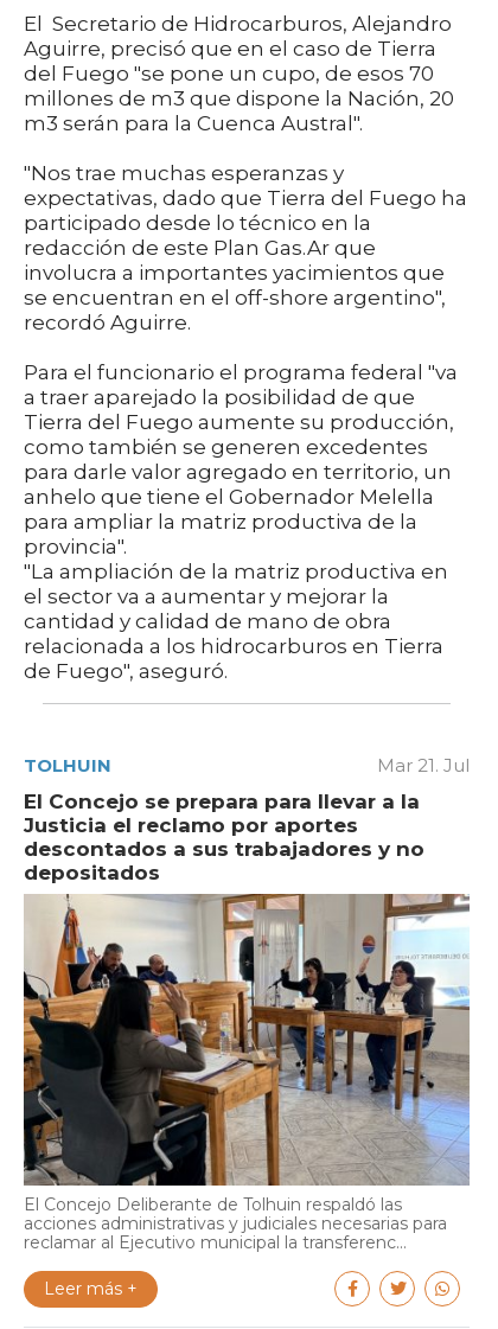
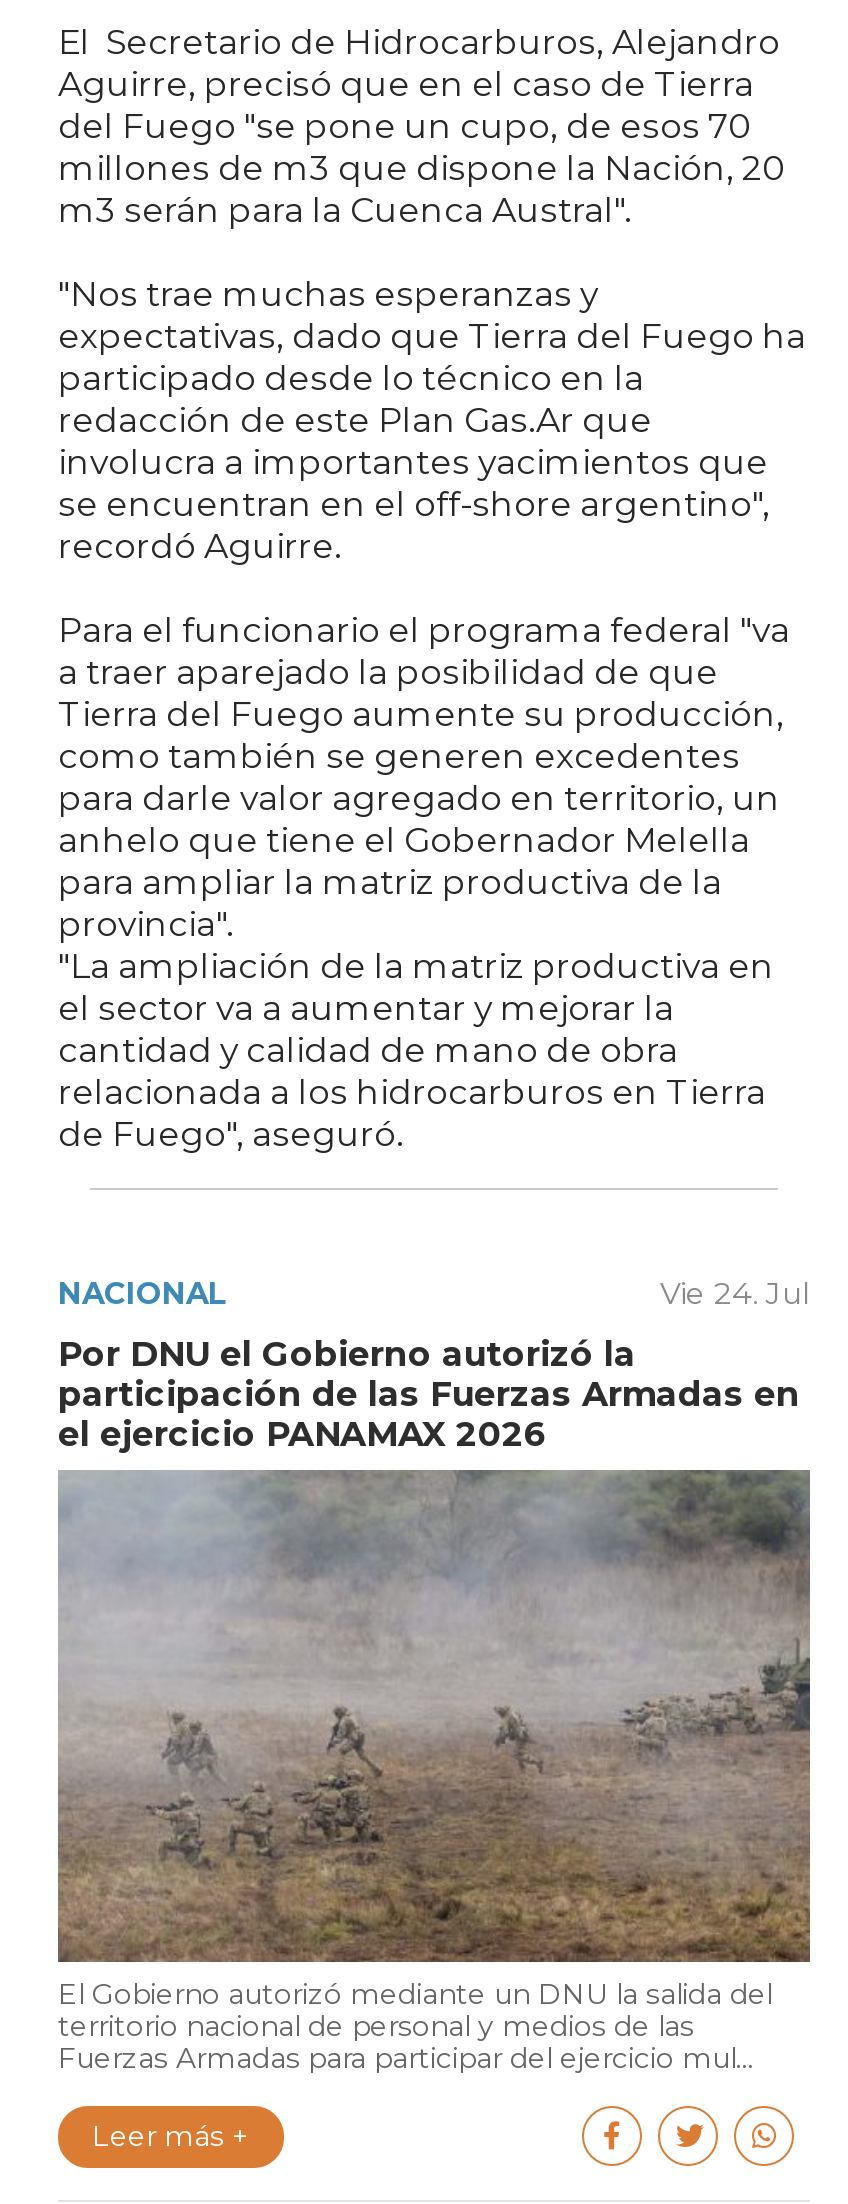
[24,754,470,776] TOLHUIN | Mar 21. Jul -> [58,1273,810,1311] NACIONAL | Vie 24. Jul
[24,789,424,884] El Concejo se prepara para llevar a la | Justicia el reclamo por aportes | descontados a sus trabajadores y no | depositados -> [58,1333,800,1453] Por DNU el Gobierno autorizó la | participación de las Fuerzas Armadas en | el ejercicio PANAMAX 2026
[23,893,470,1253] [image] | El Concejo Deliberante de Tolhuin respaldó las | acciones administrativas y judiciales necesarias para | reclamar al Ejecutivo municipal la transferenc... -> [56,1468,812,2075] [image] | El Gobierno autorizó mediante un DNU la salida del | territorio nacional de personal y medios de las | Fuerzas Armadas para participar del ejercicio mul...

